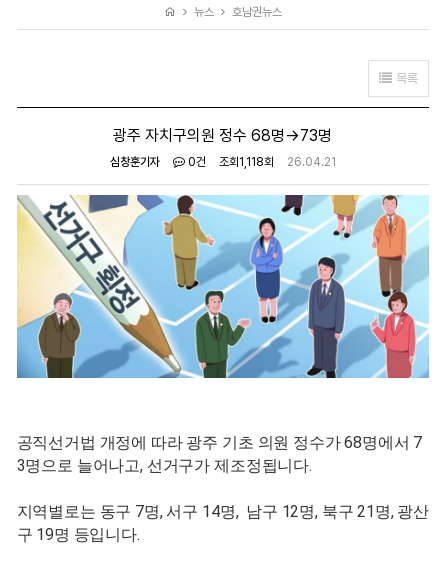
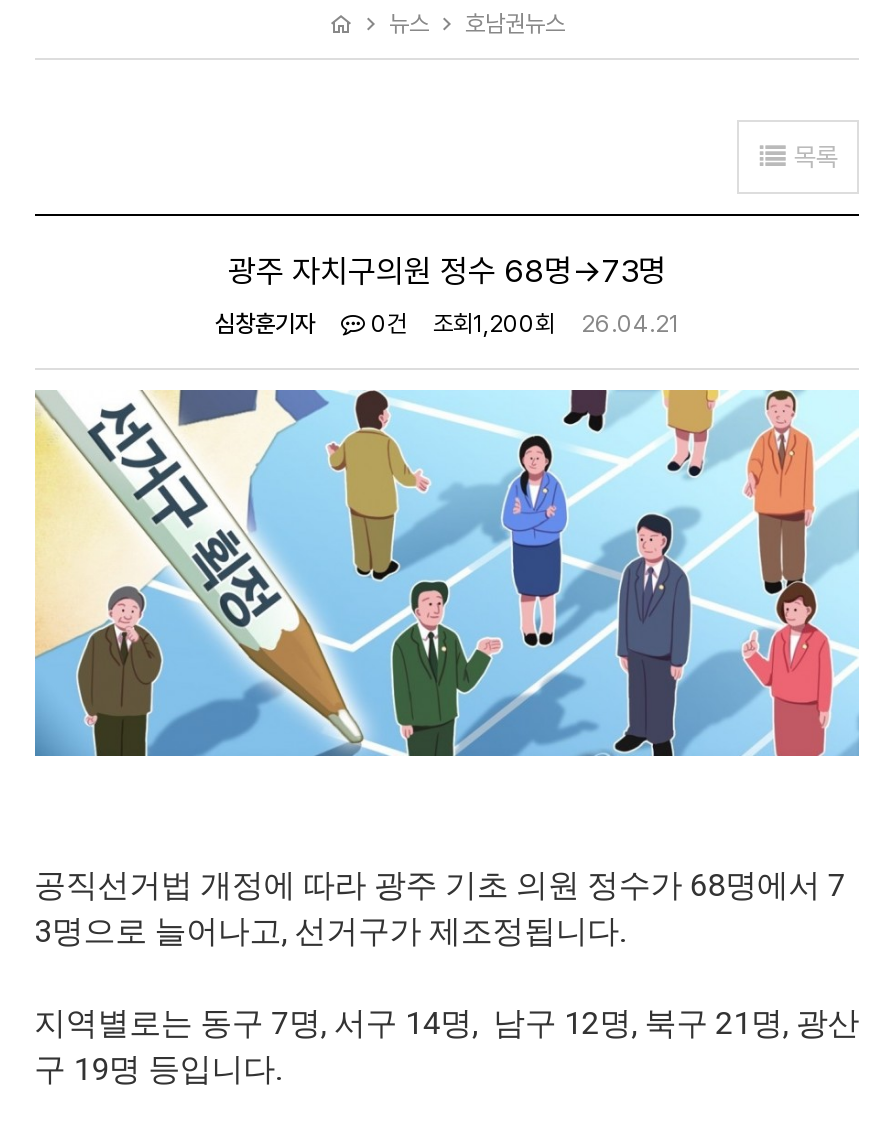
[110,155,336,169] 심창훈기자 0건 조회1,118회 26.04.21 -> [215,310,679,338] 심창훈기자 0건 조회1,200회 26.04.21

